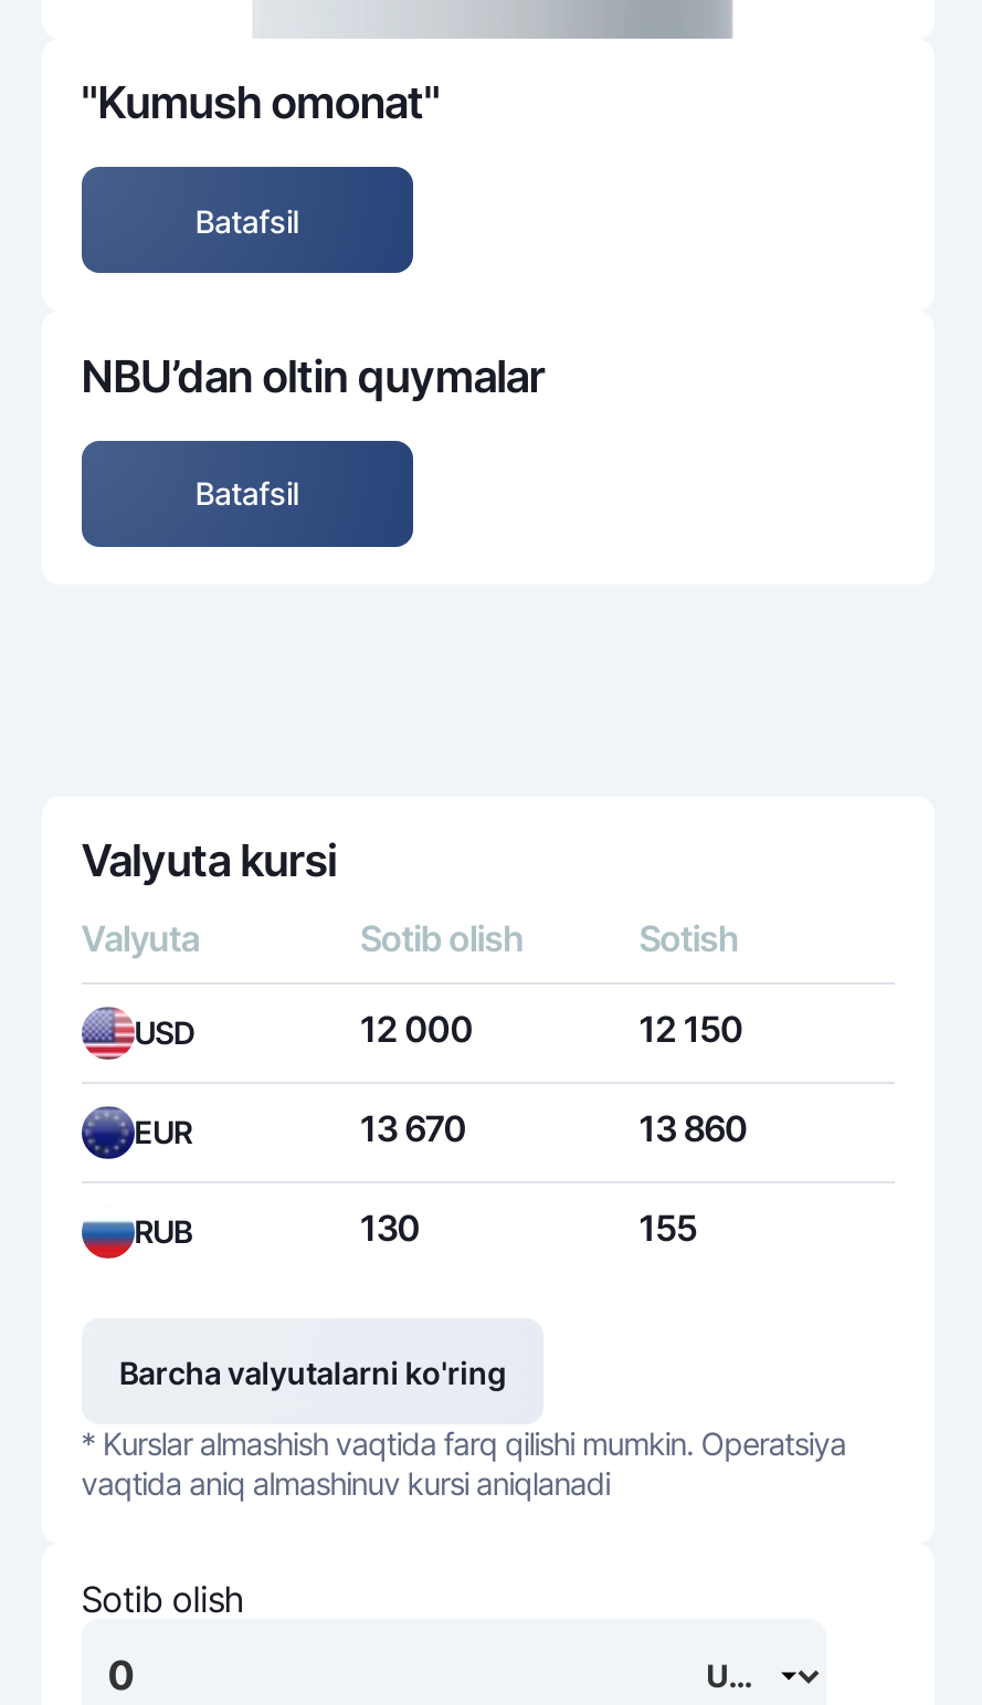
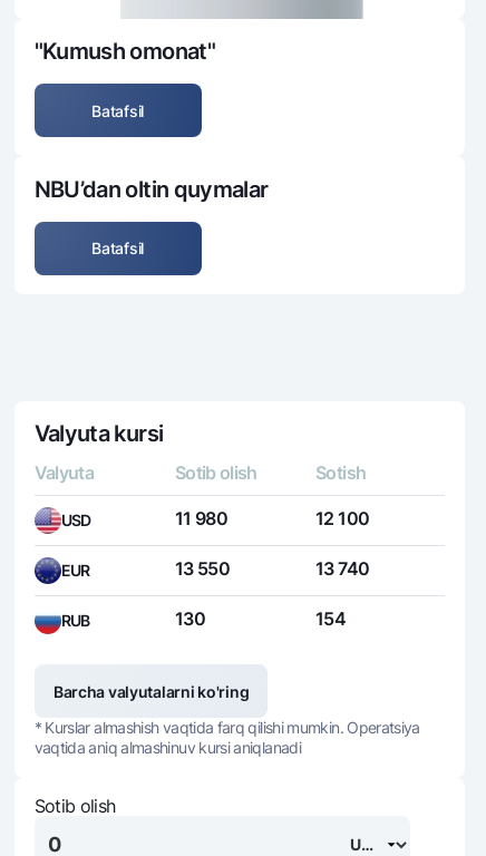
[360,1007,473,1051] 12 000 -> [175,507,227,530] 11 980
[639,1007,743,1051] 12 150 -> [316,507,369,530] 12 100
[360,1106,466,1151] 13 670 -> [175,557,230,580] 13 550
[639,1106,747,1151] 13 860 -> [316,557,369,580] 13 740
[639,1206,696,1250] 155 -> [316,608,346,630] 154

